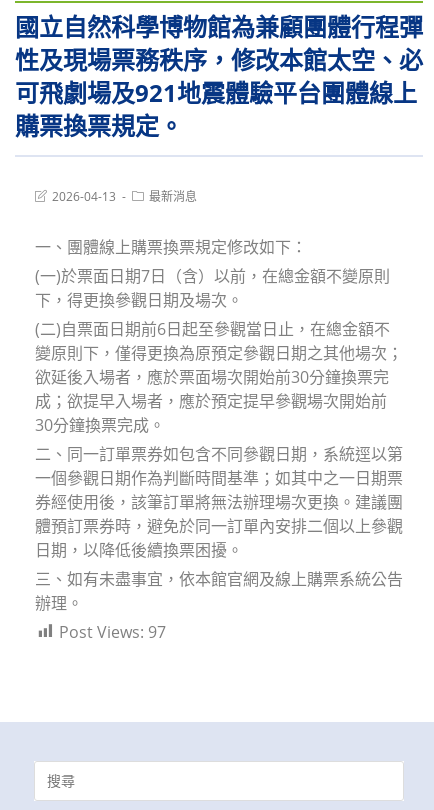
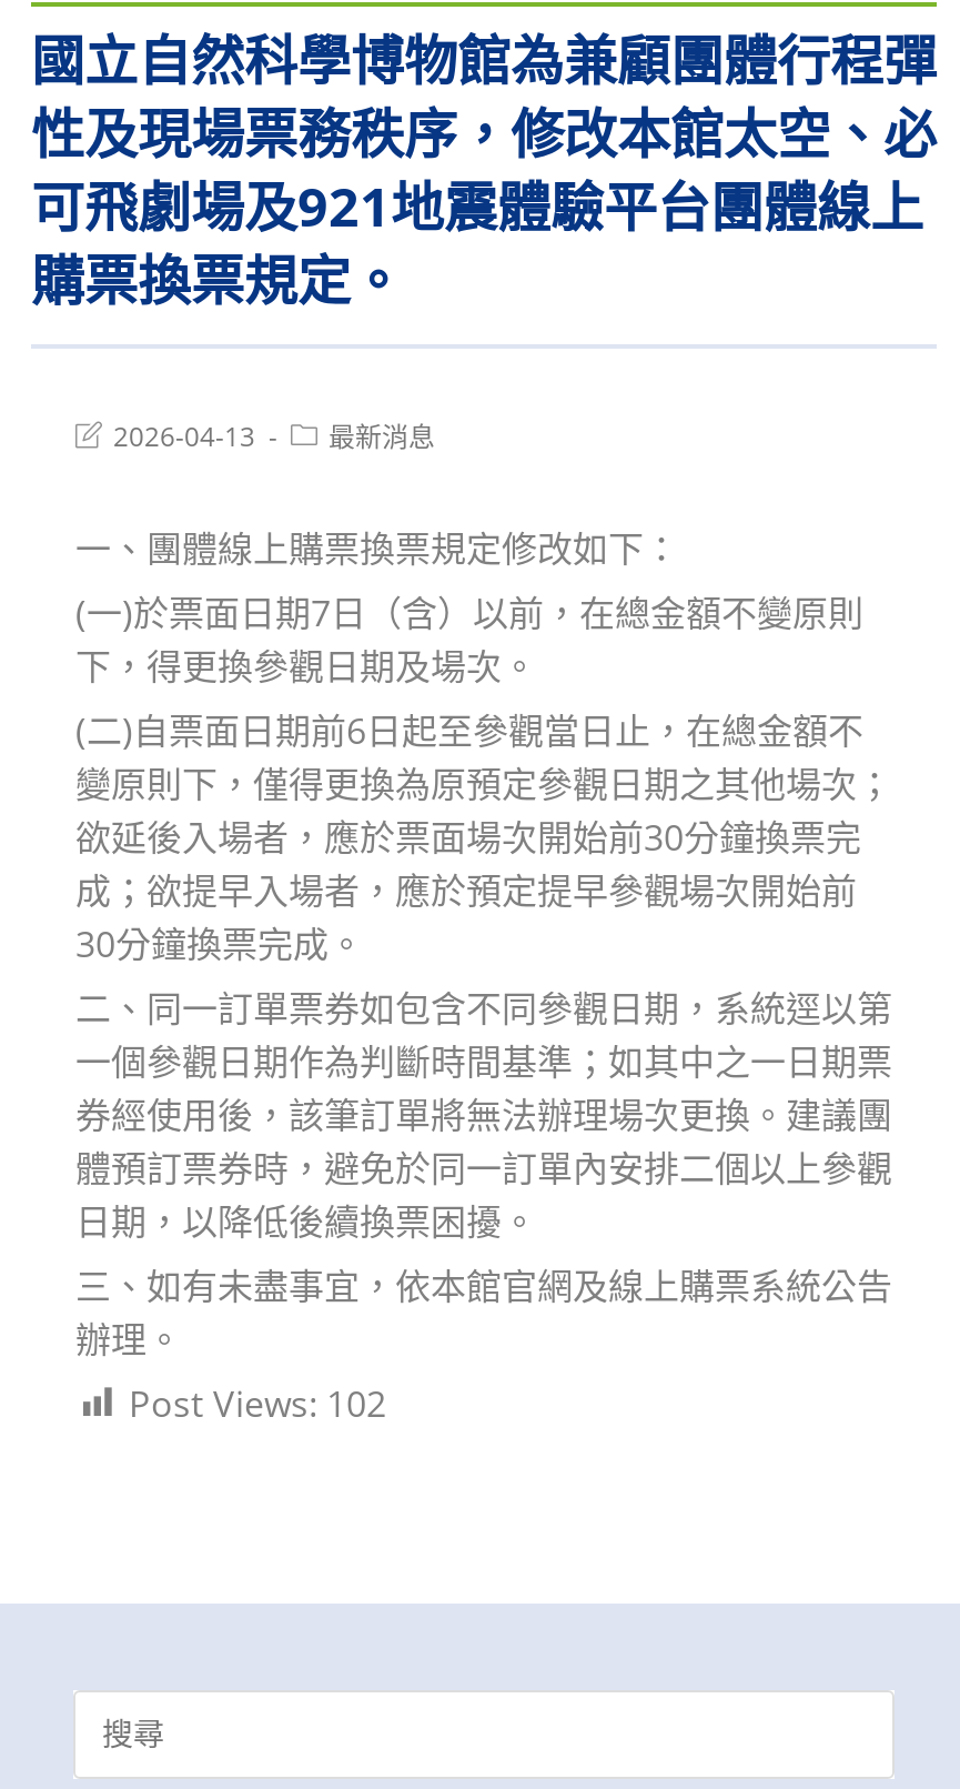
[59,620,166,642] Post Views: 97 -> [129,1378,386,1427] Post Views: 102

